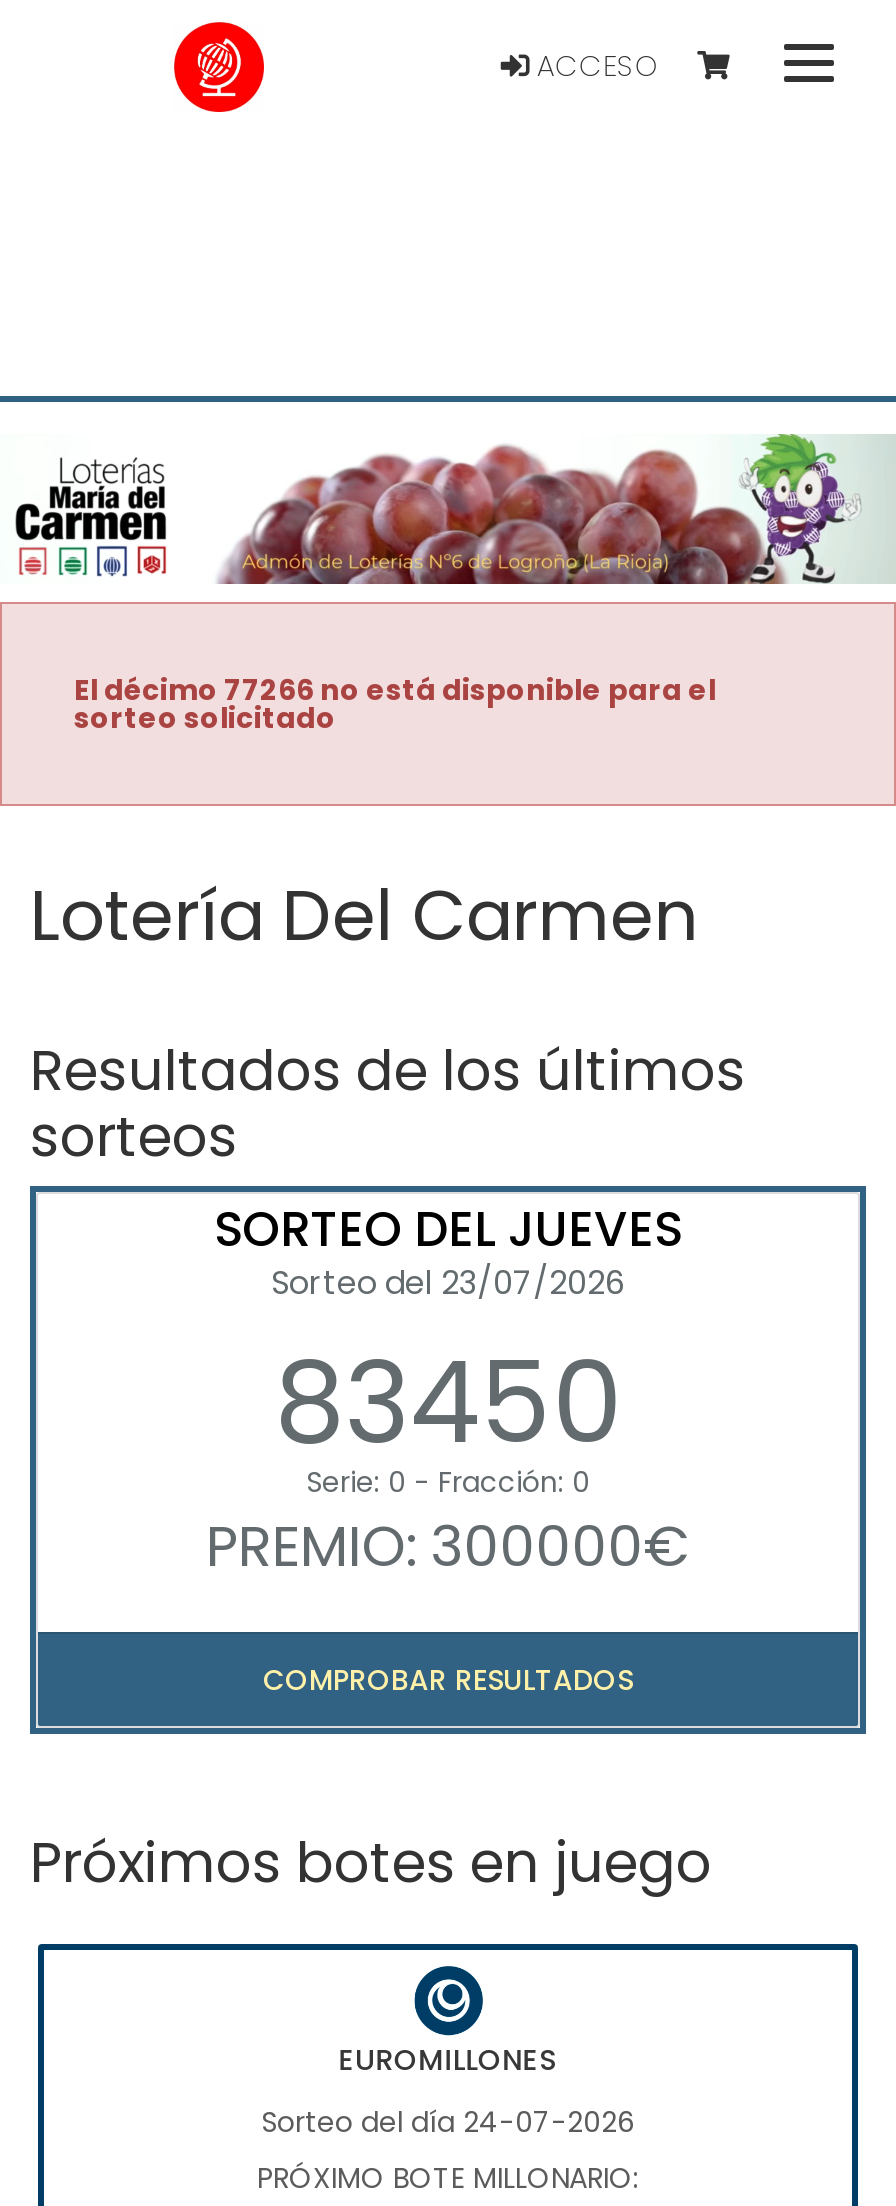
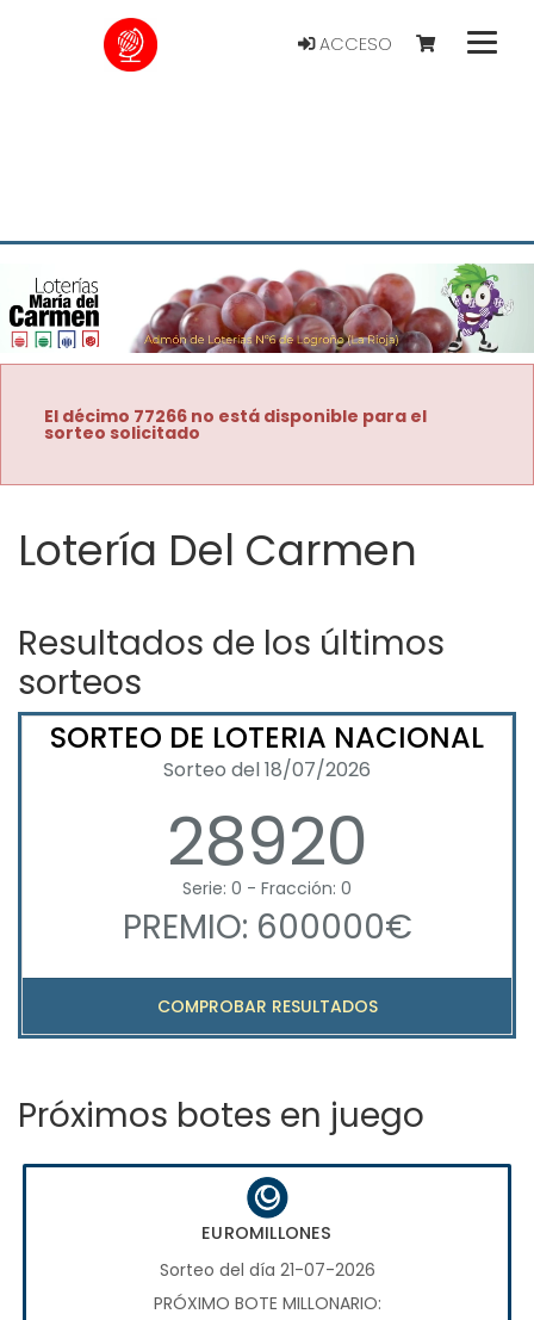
[214,1196,682,1482] SORTEO DEL JUEVES | Sorteo del 23/07/2026 | 83450 -> [50,718,484,888] SORTEO DE LOTERIA NACIONAL | Sorteo del 18/07/2026 | 28920
[206,1508,690,1586] PREMIO: 300000€ -> [122,904,412,950] PREMIO: 600000€
[261,2101,635,2141] Sorteo del día 24-07-2026 -> [159,1258,375,1281] Sorteo del día 21-07-2026

